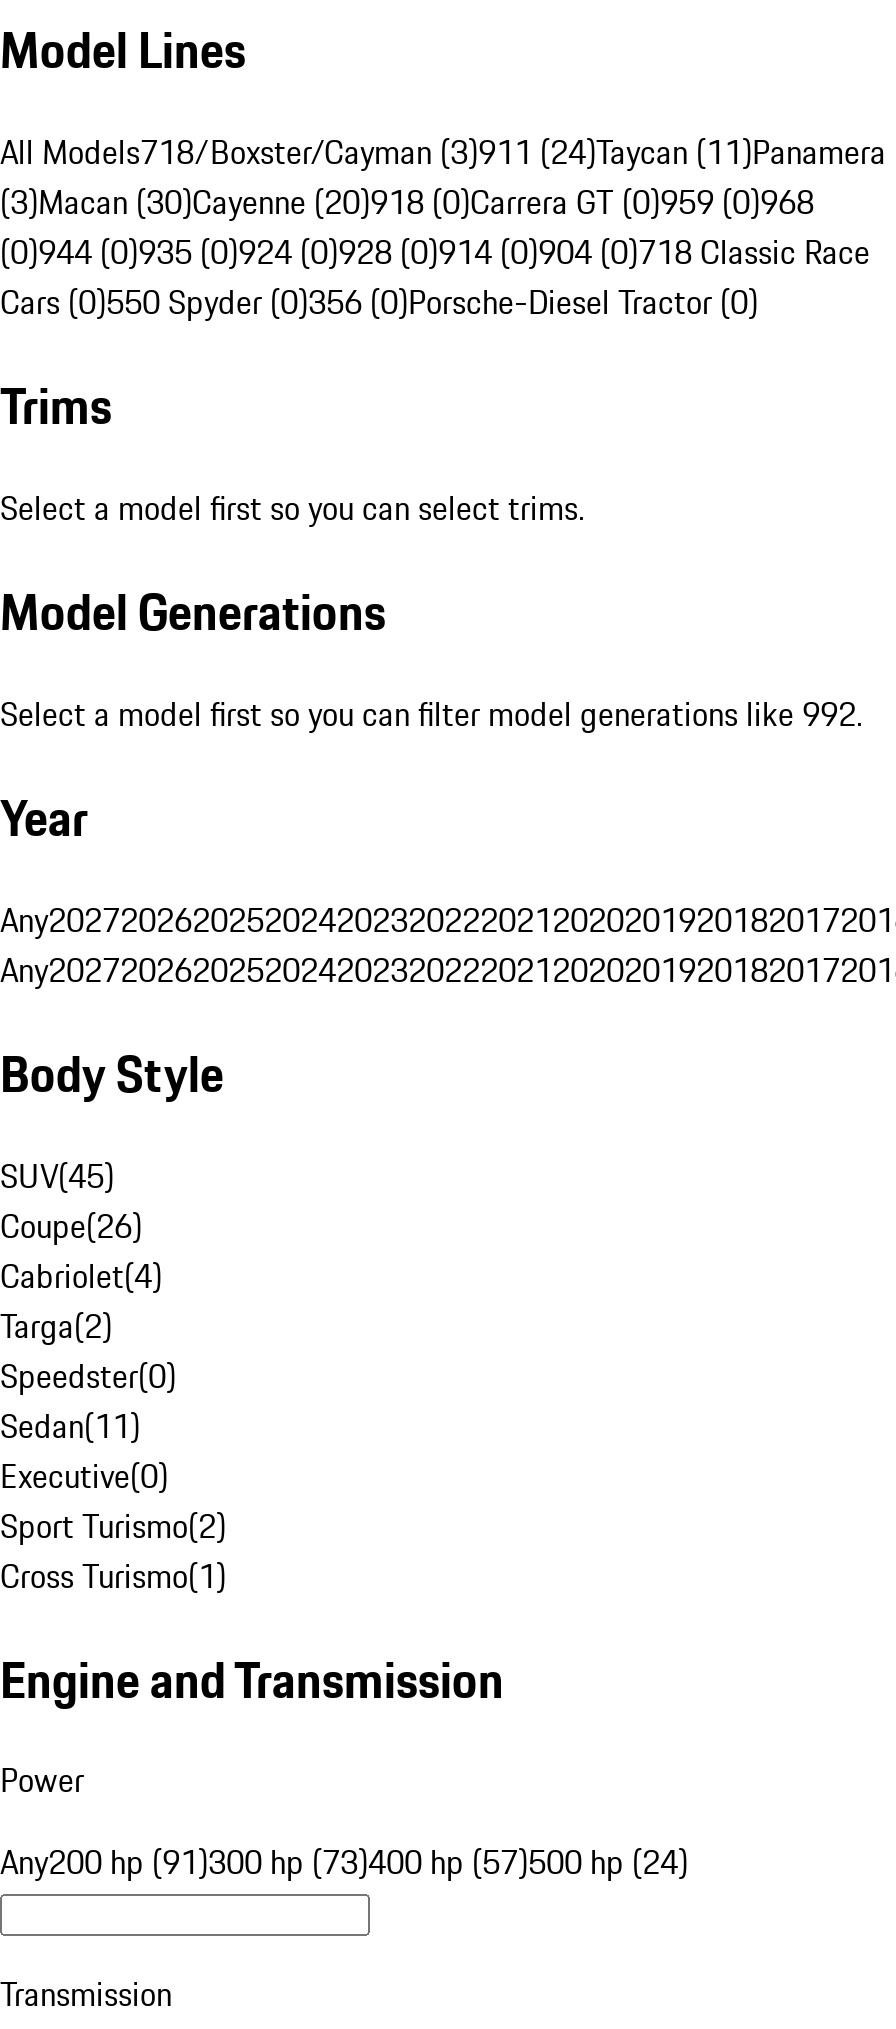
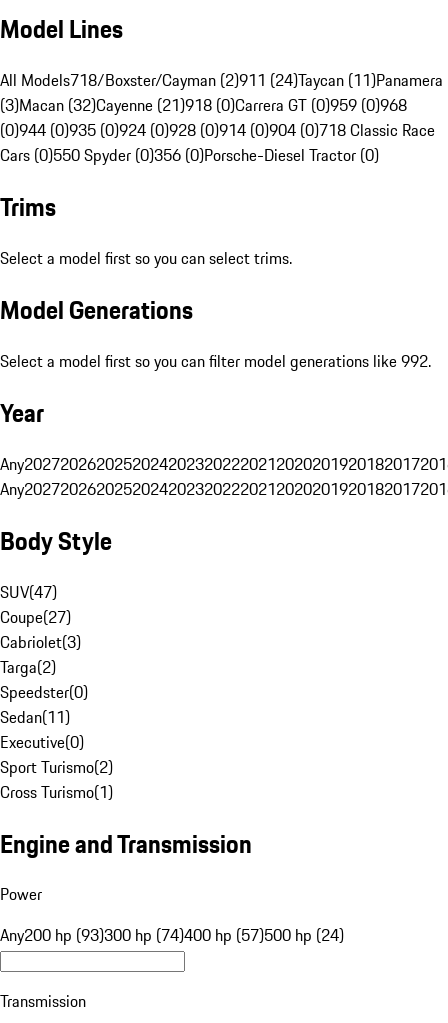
[0,129,886,177] All Models718/Boxster/Cayman (3)911 (24)Taycan (11)Panamera -> [0,68,443,92] All Models718/Boxster/Cayman (2)911 (24)Taycan (11)Panamera
[0,179,814,227] (3)Macan (30)Cayenne (20)918 (0)Carrera GT (0)959 (0)968 -> [0,93,407,117] (3)Macan (32)Cayenne (21)918 (0)Carrera GT (0)959 (0)968
[0,1151,114,1199] SUV(45) -> [0,580,57,604] SUV(47)
[0,1201,142,1249] Coupe(26) -> [0,605,71,629] Coupe(27)
[0,1251,162,1299] Cabriolet(4) -> [0,630,81,654] Cabriolet(3)
[0,1839,688,1887] Any200 hp (91)300 hp (73)400 hp (57)500 hp (24) -> [0,923,344,947] Any200 hp (93)300 hp (74)400 hp (57)500 hp (24)

